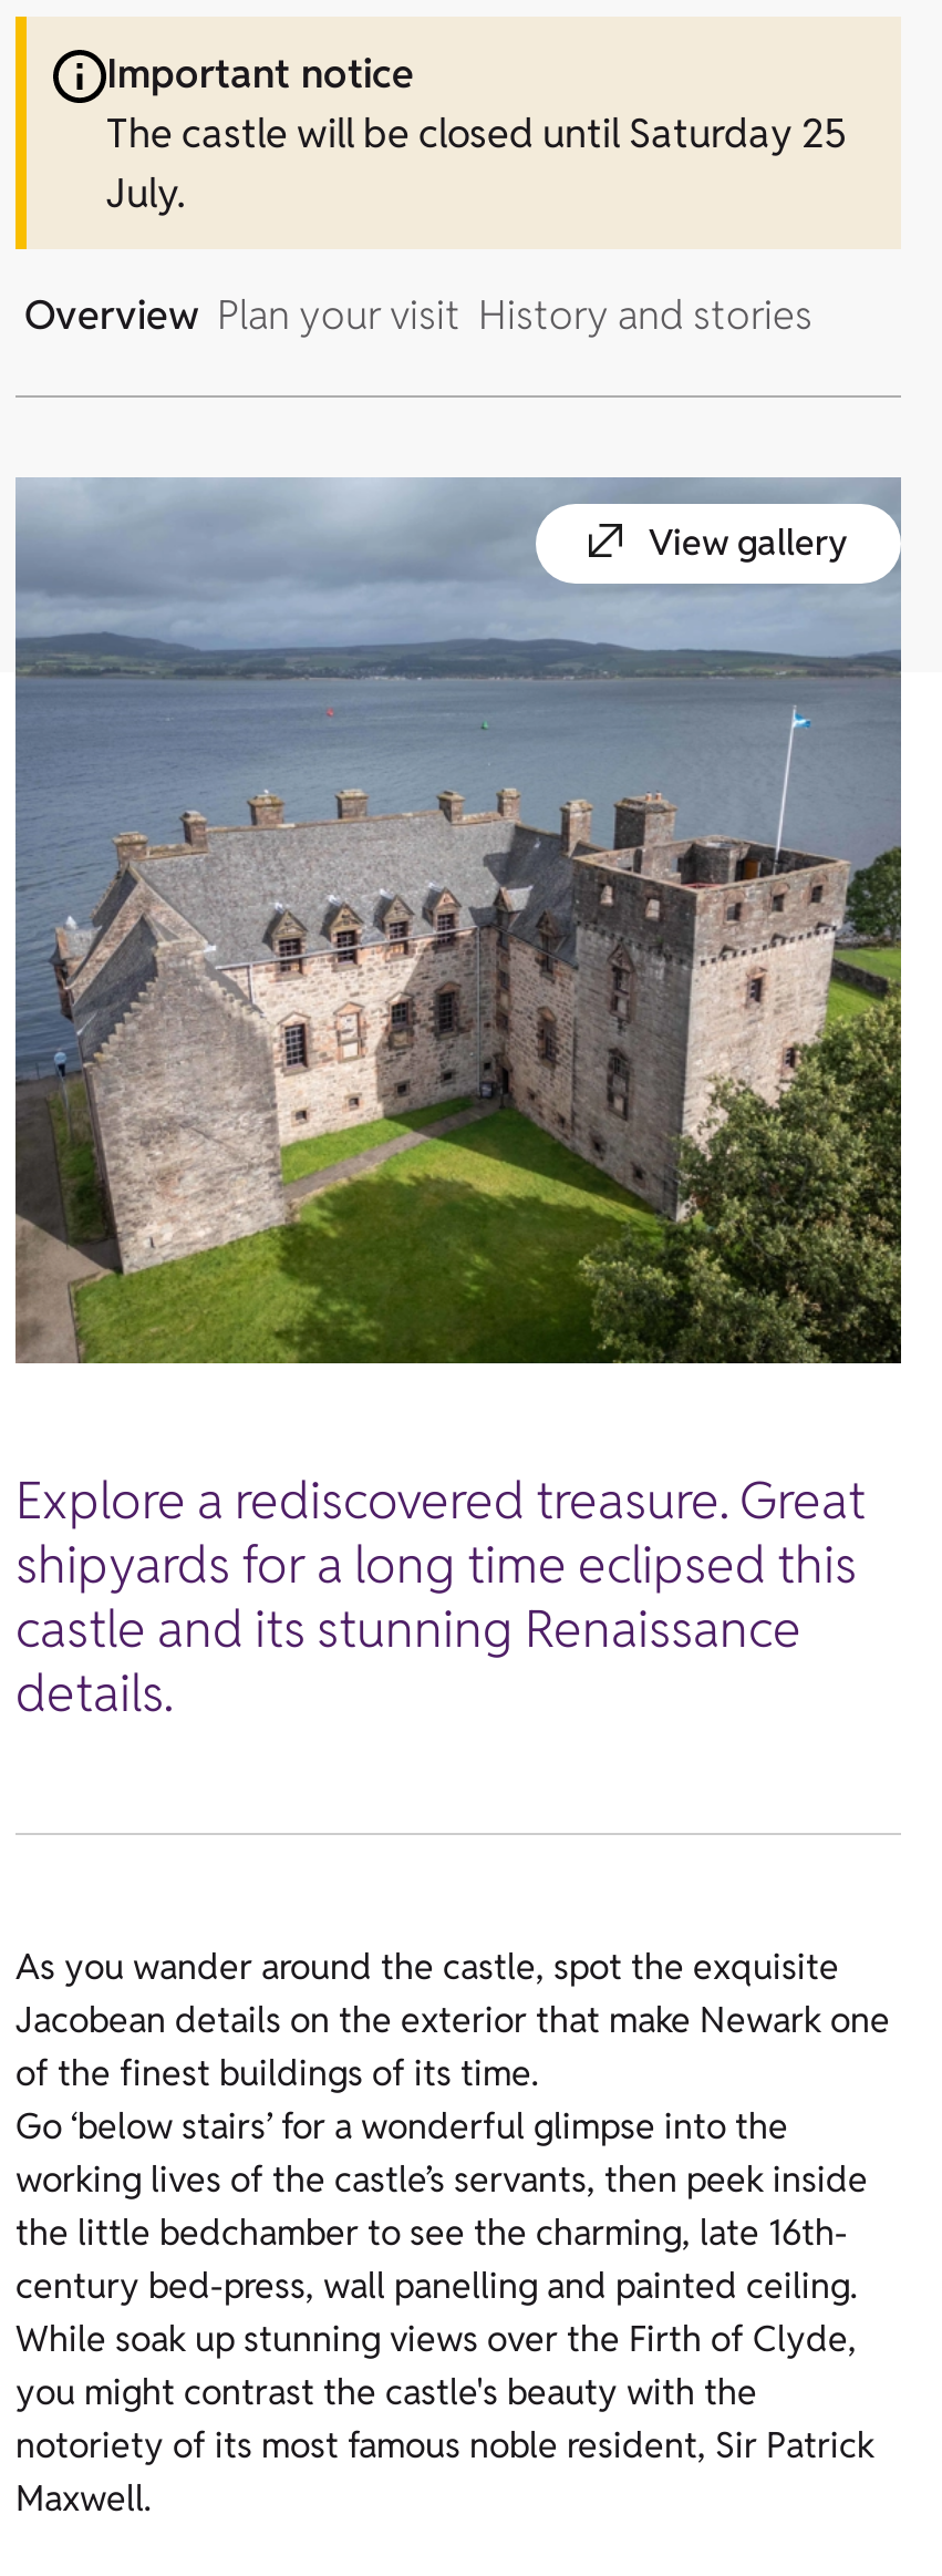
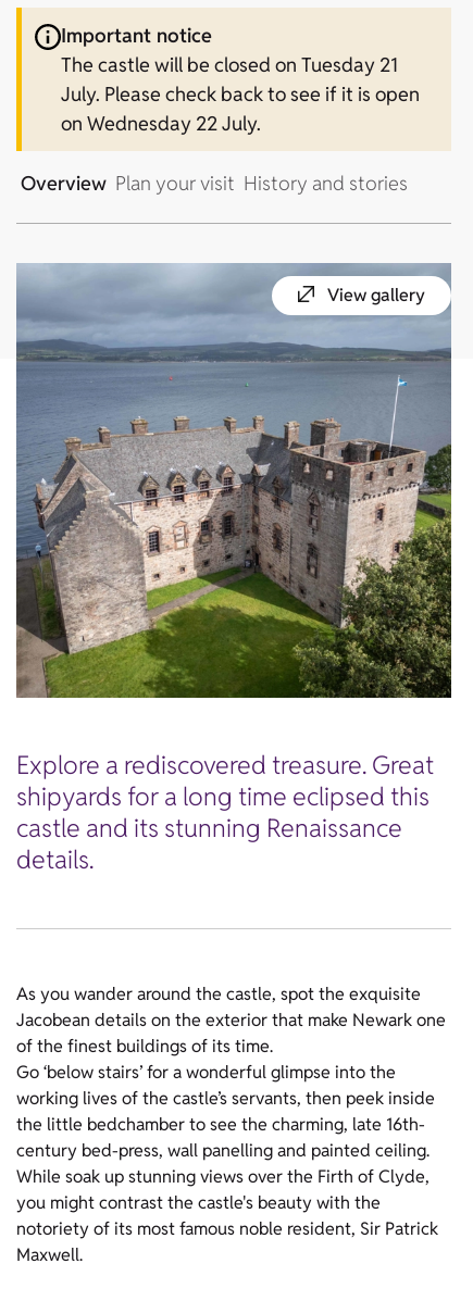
[106,107,846,218] The castle will be closed until Saturday 25 | July. -> [61,52,420,136] The castle will be closed on Tuesday 21 | July. Please check back to see if it is open | on Wednesday 22 July.

